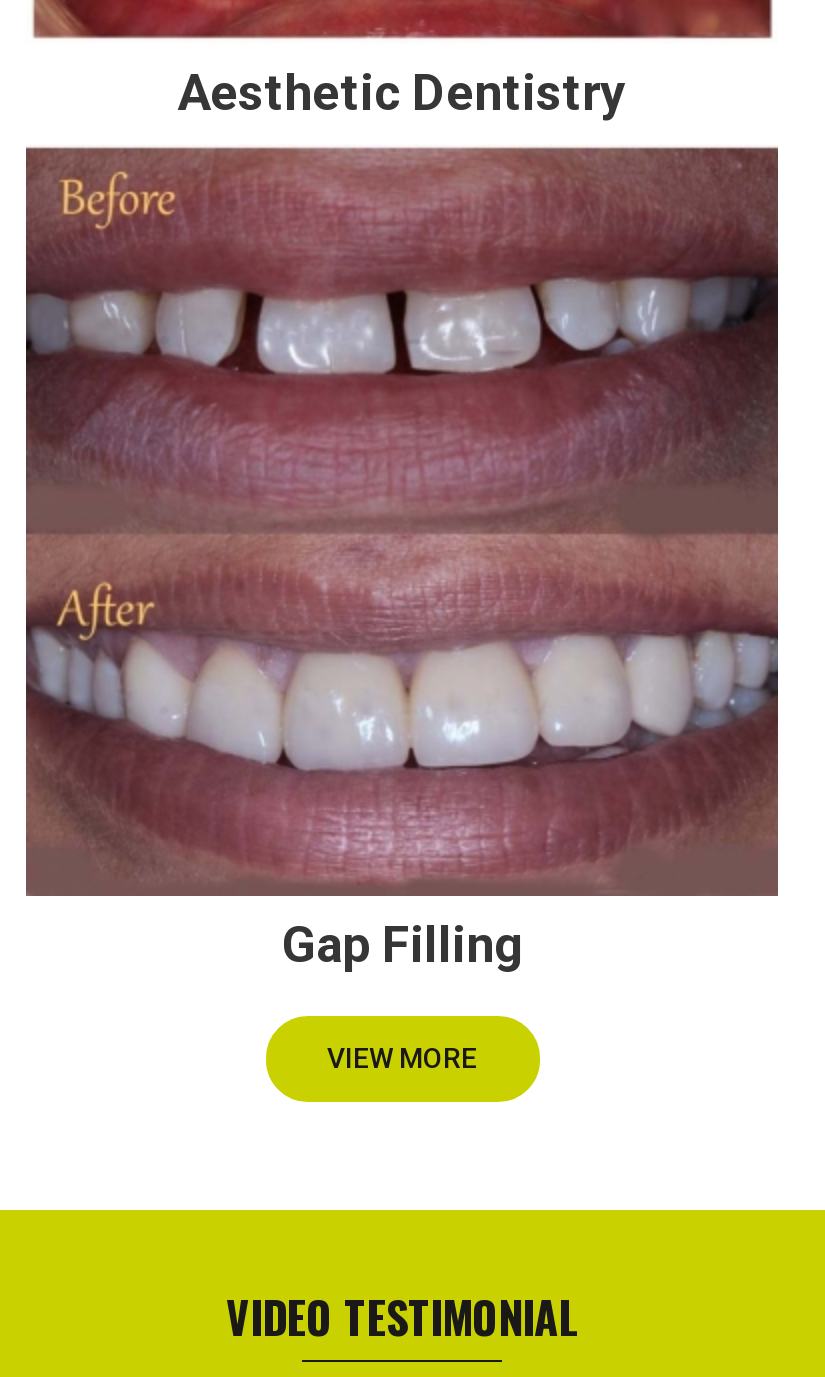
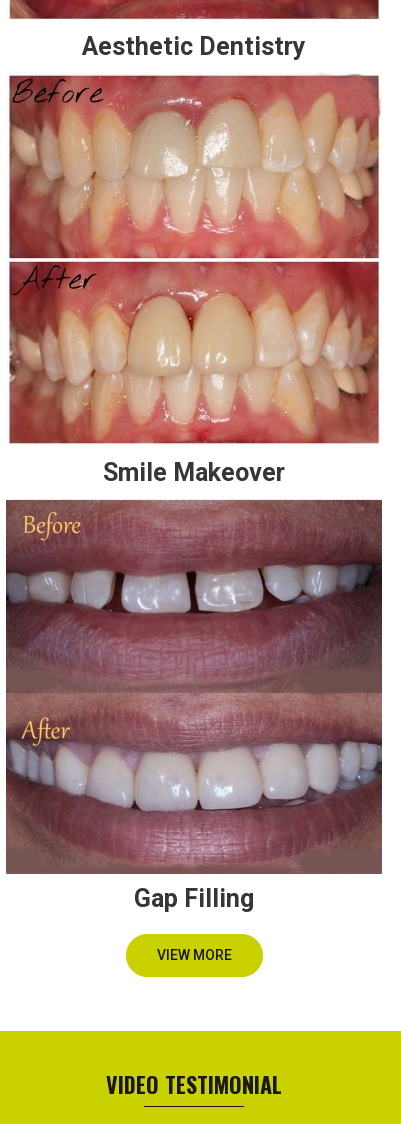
none -> [10,74,380,487] [image] | Smile Makeover

